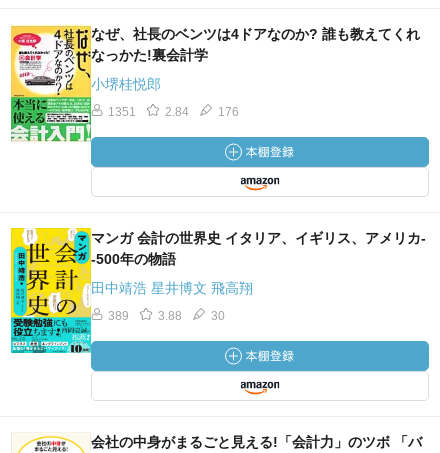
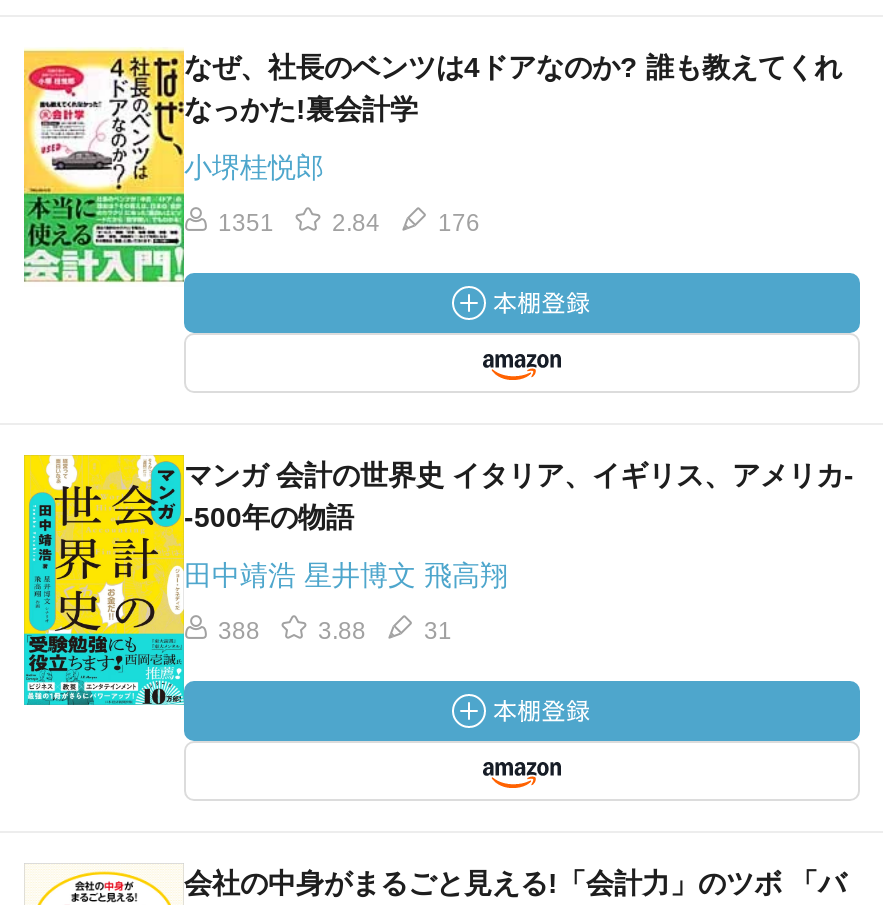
[108,309,129,323] 389 -> [218,617,260,645] 388
[211,309,225,323] 30 -> [424,617,452,645] 31

